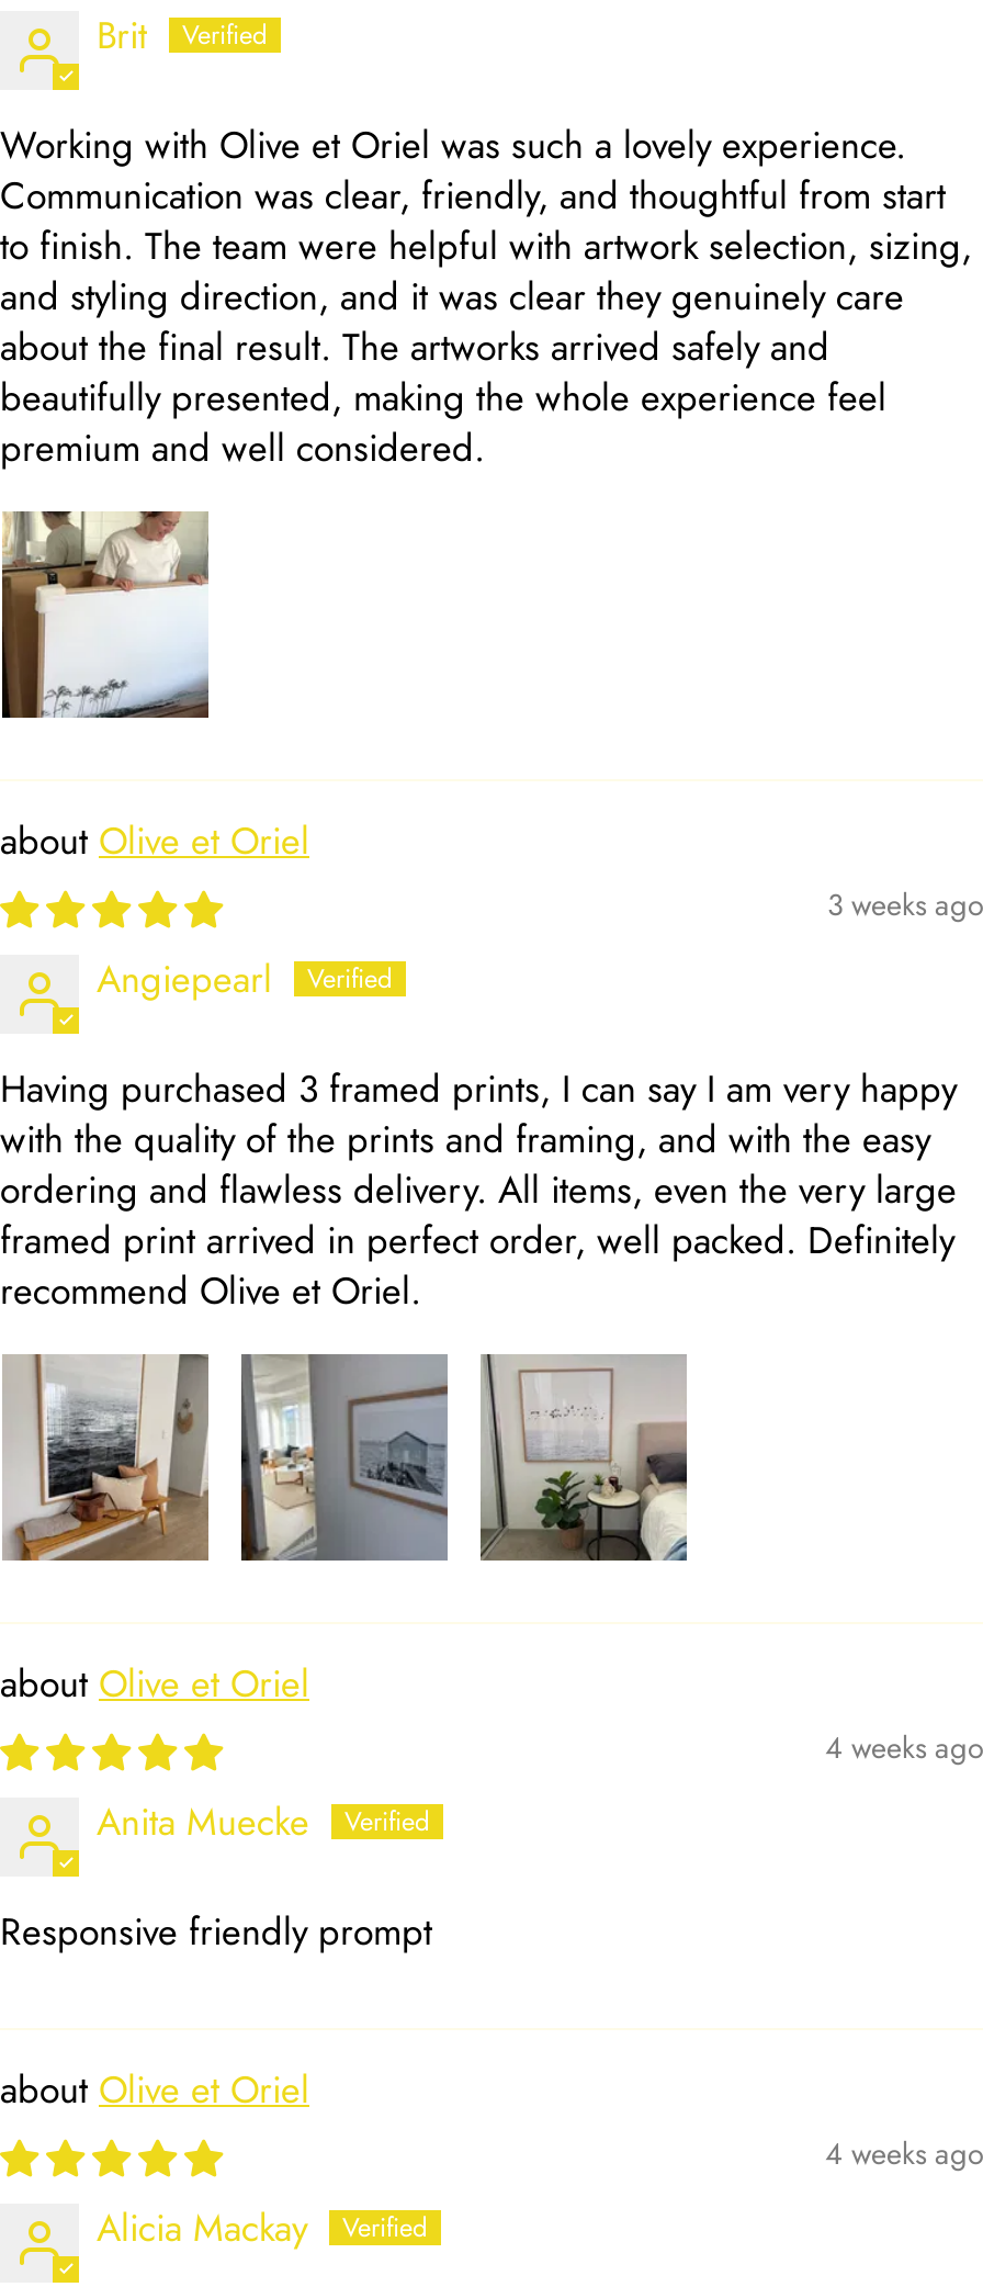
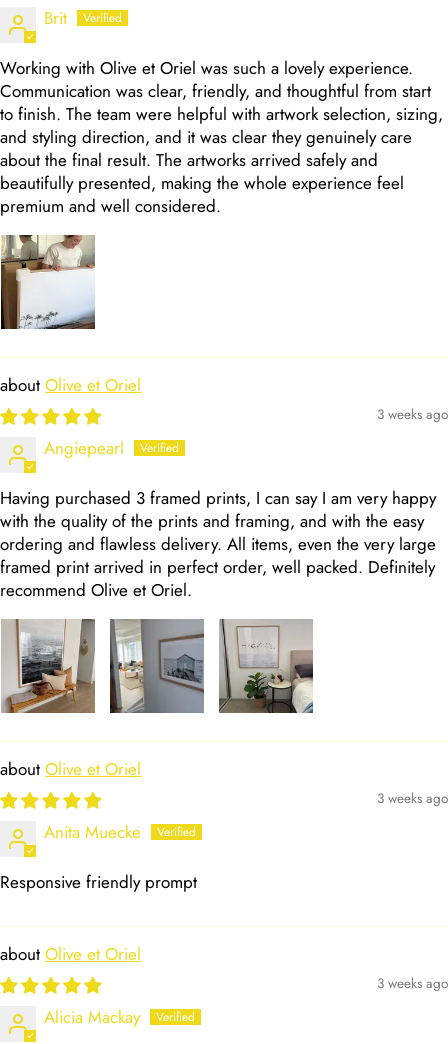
[825,1726,983,1769] 4 weeks ago -> [377,788,448,808] 3 weeks ago
[825,2132,983,2176] 4 weeks ago -> [377,973,448,993] 3 weeks ago

